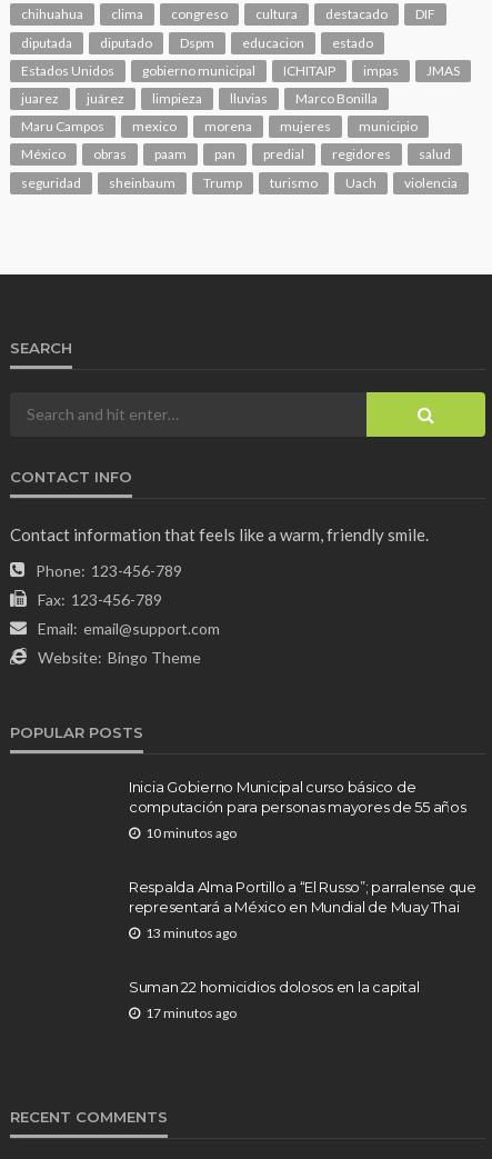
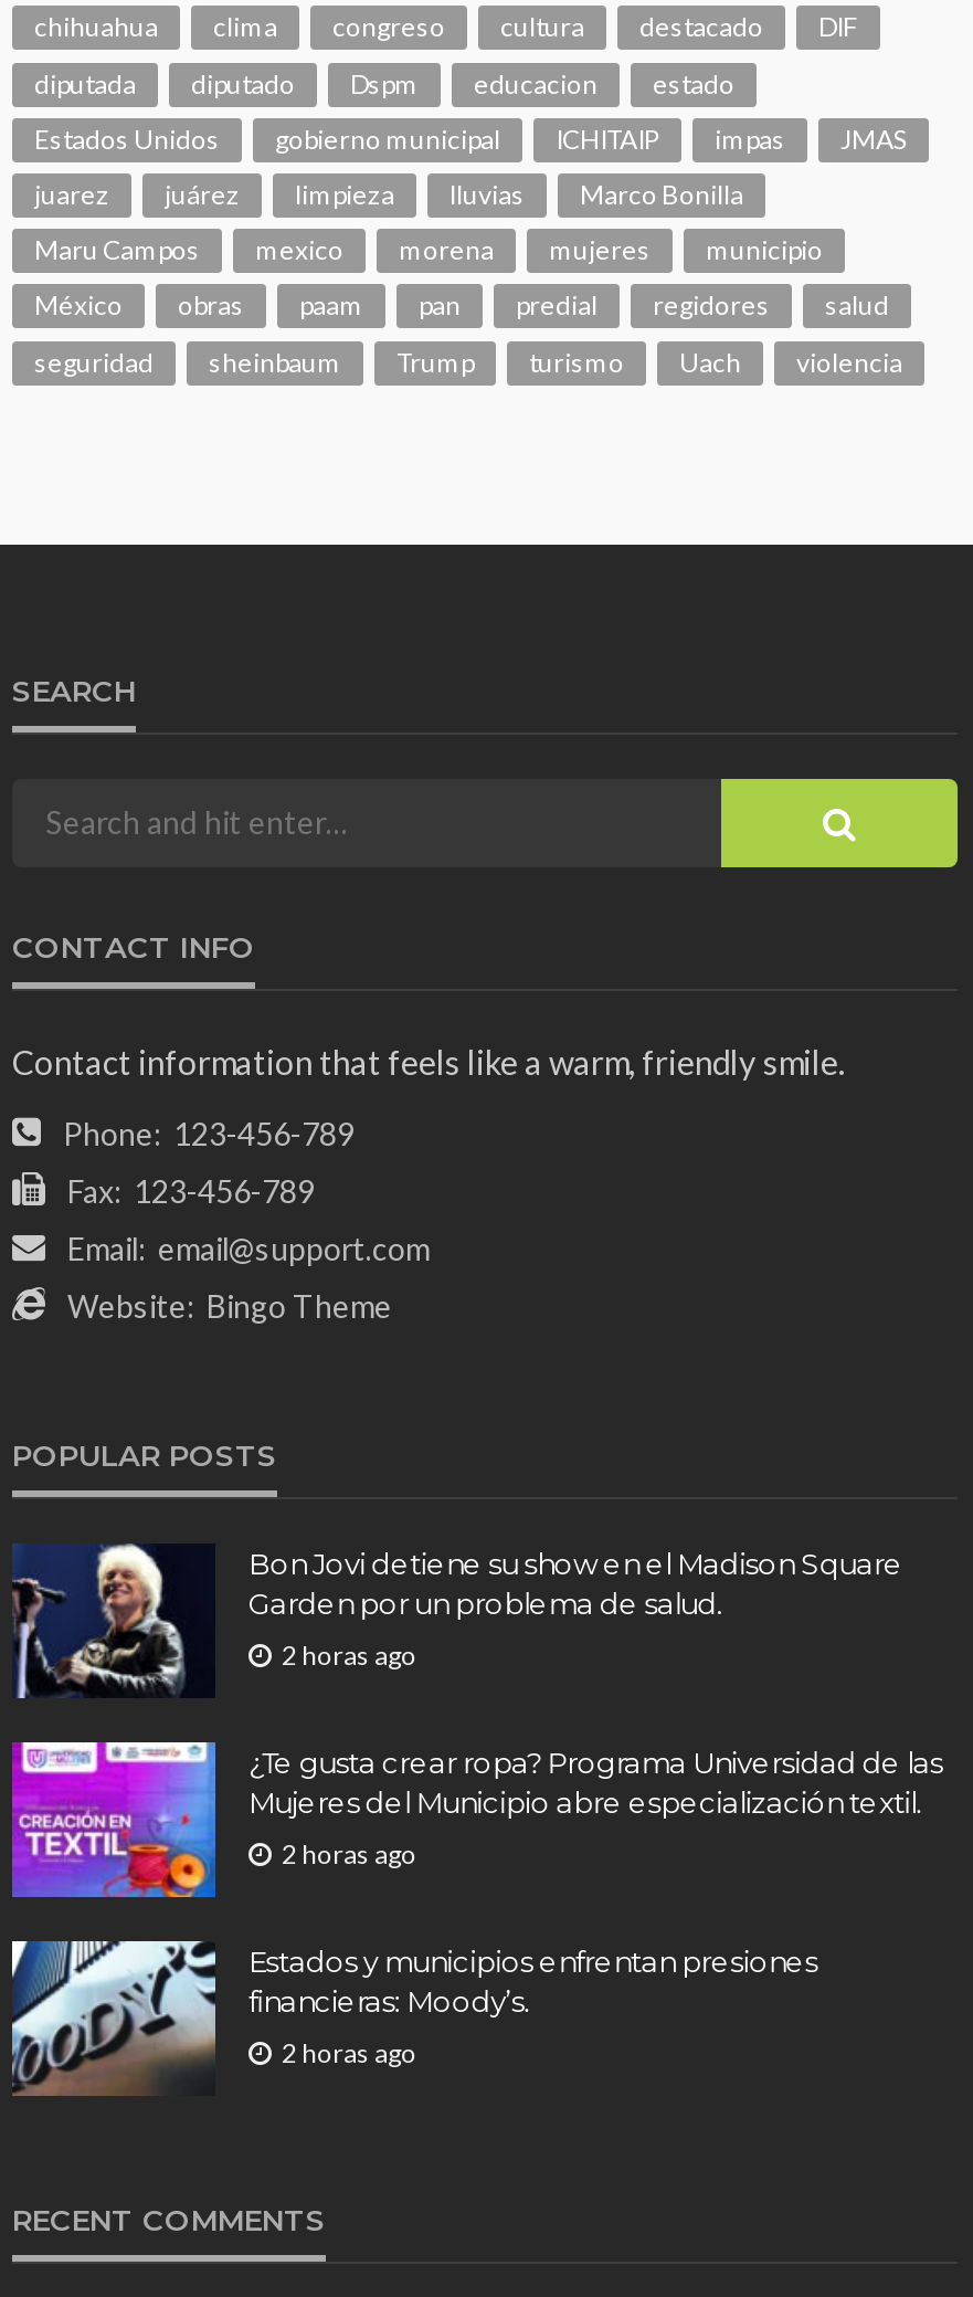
none -> [10,1740,218,1899] [image]
none -> [10,1939,218,2098] [image]
none -> [12,1541,213,1700] [image]
[129,777,466,815] Inicia Gobierno Municipal curso básico de | computación para personas mayores de 55 años -> [248,1545,903,1620] Bon Jovi detiene su show en el Madison Square | Garden por un problema de salud.
[145,824,237,841] 10 minutos ago -> [282,1638,416,1671] 2 horas ago
[129,877,476,915] Respalda Alma Portillo a “El Russo”; parralense que | representará a México en Mundial de Muay Thai -> [248,1744,943,1819] ¿Te gusta crear ropa? Programa Universidad de las | Mujeres del Municipio abre especialización textil.
[145,924,237,941] 13 minutos ago -> [282,1836,416,1870] 2 horas ago
[129,977,419,995] Suman 22 homicidios dolosos en la capital -> [248,1943,817,2018] Estados y municipios enfrentan presiones | financieras: Moody’s.
[145,1004,237,1021] 17 minutos ago -> [282,2035,416,2069] 2 horas ago

